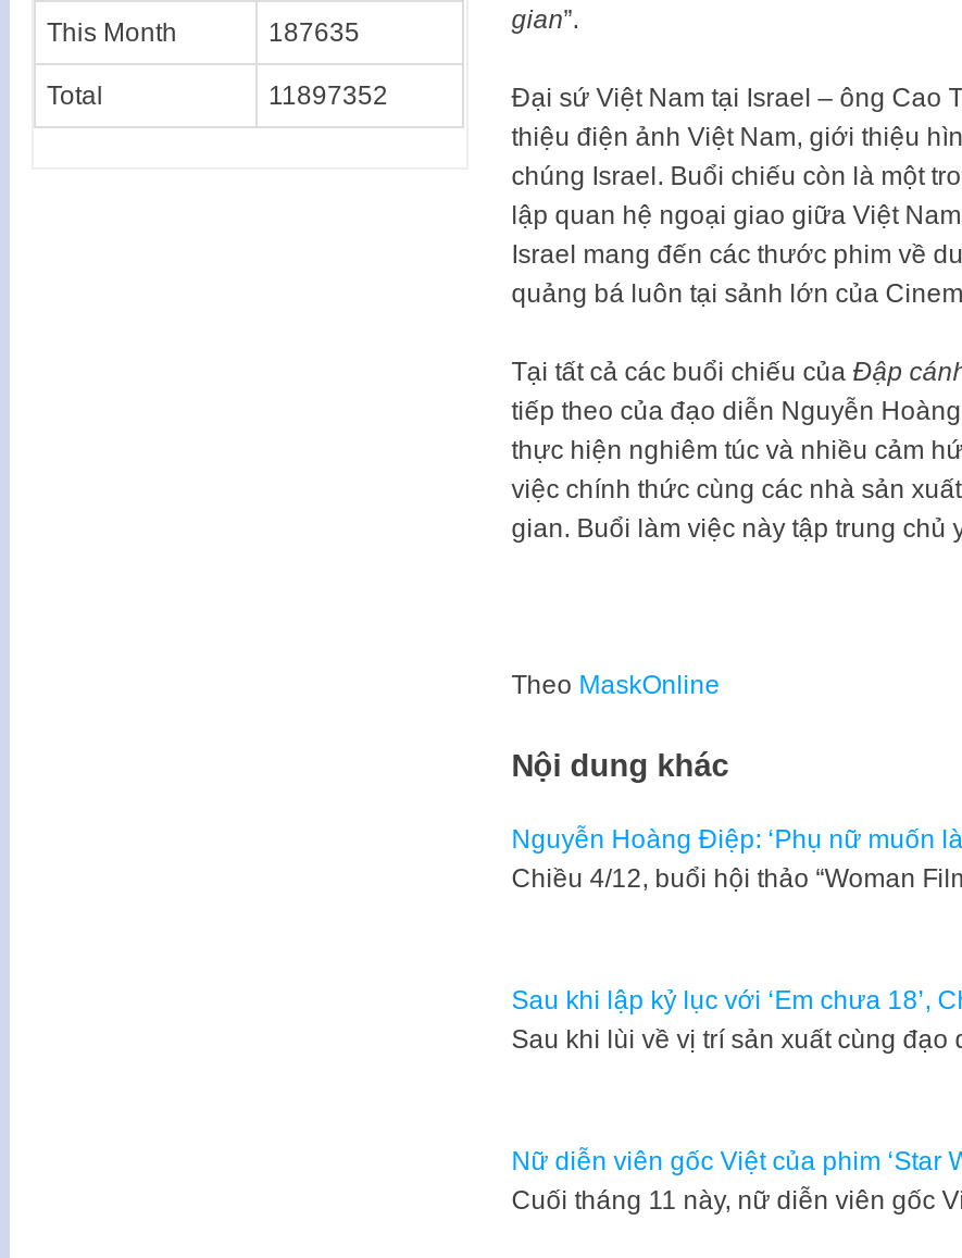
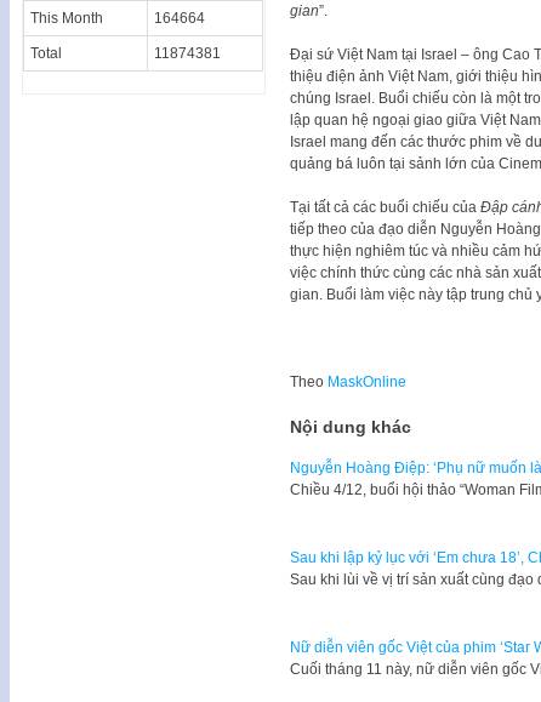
[268,17,360,48] 187635 -> [154,10,205,27] 164664
[268,80,388,111] 11897352 -> [154,45,221,62] 11874381

